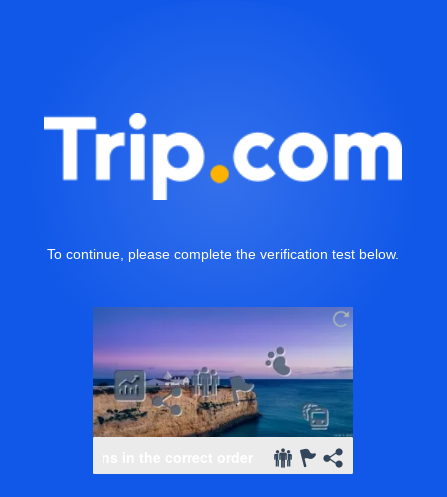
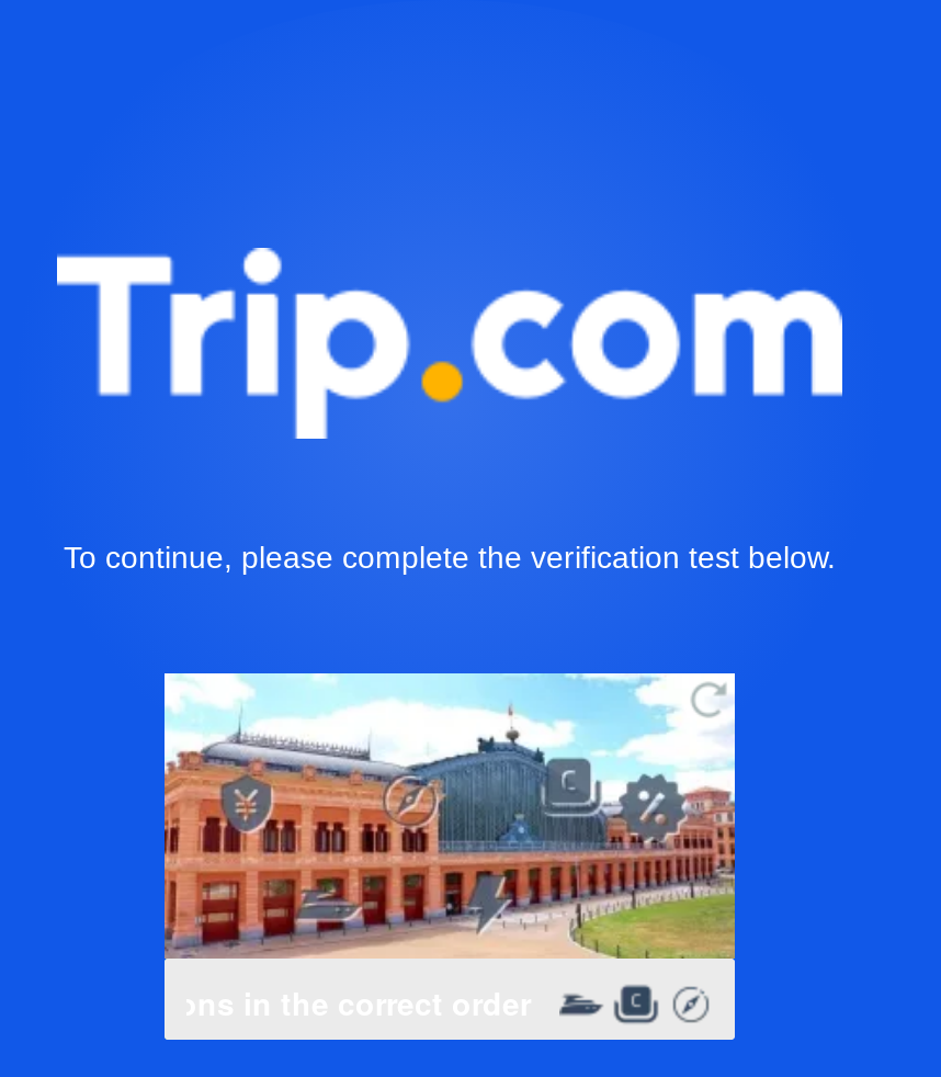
[92,307,354,438] [image] -> [162,671,737,961] [image]

